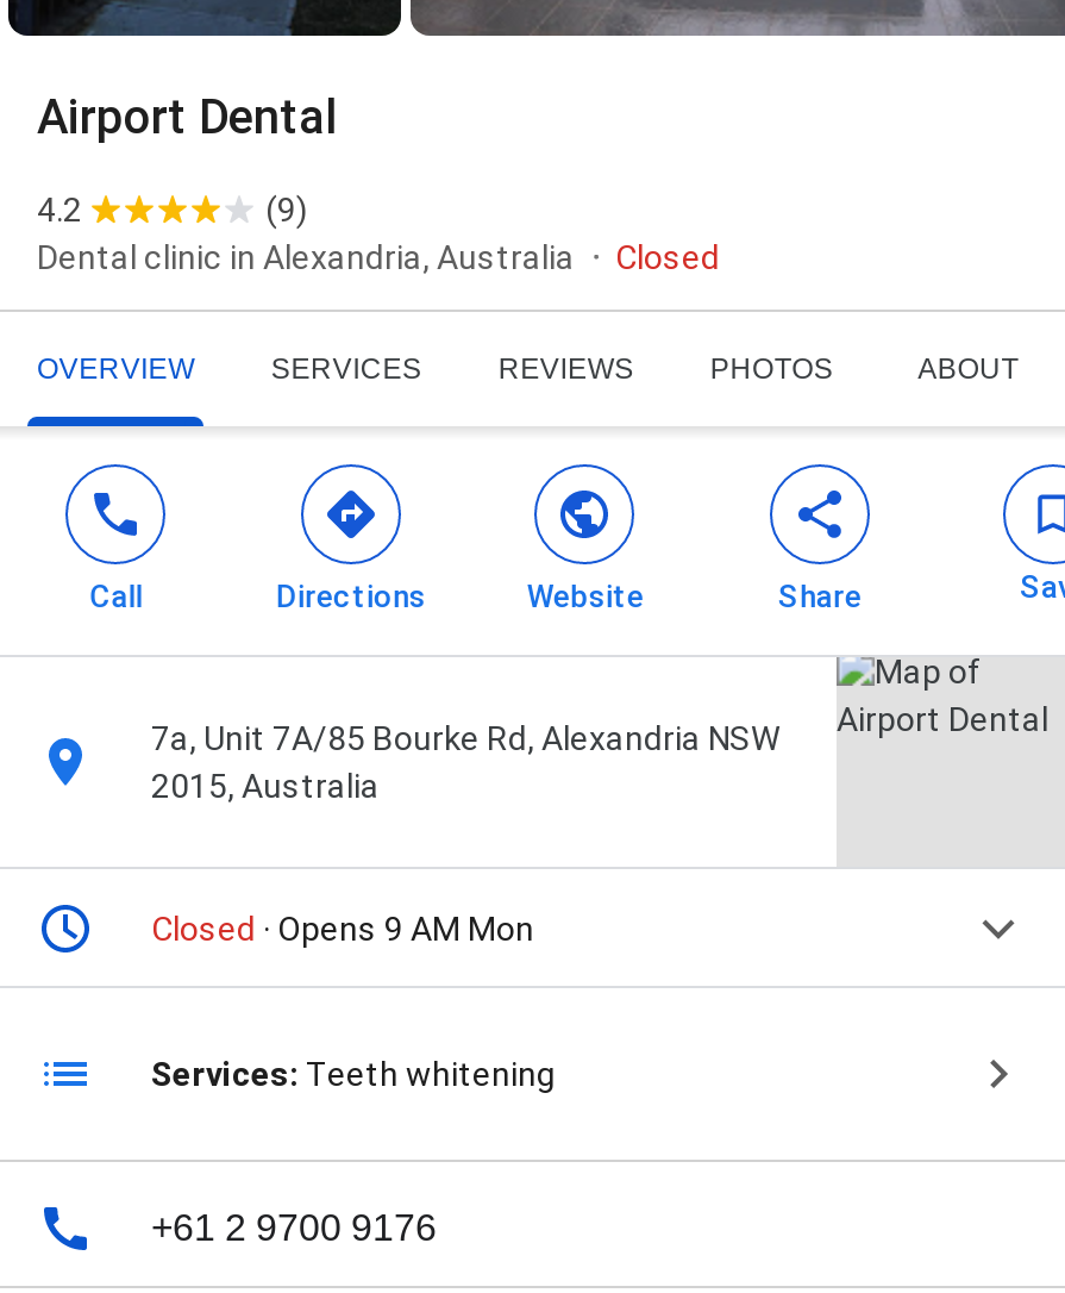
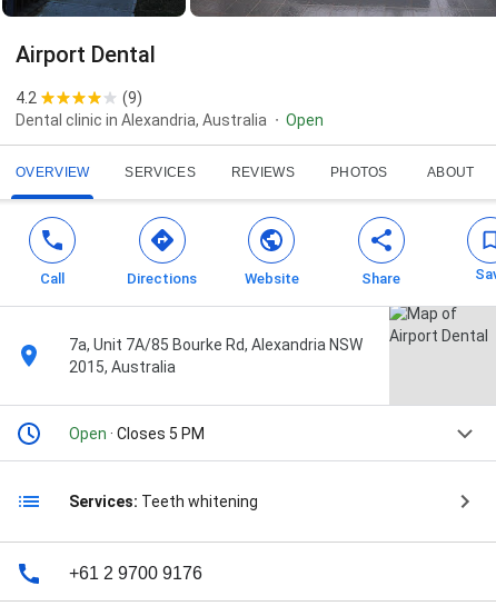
[615,239,720,277] Closed -> [286,111,324,129] Open
[151,910,534,948] Closed · Opens 9 AM Mon -> [69,425,205,443] Open · Closes 5 PM

